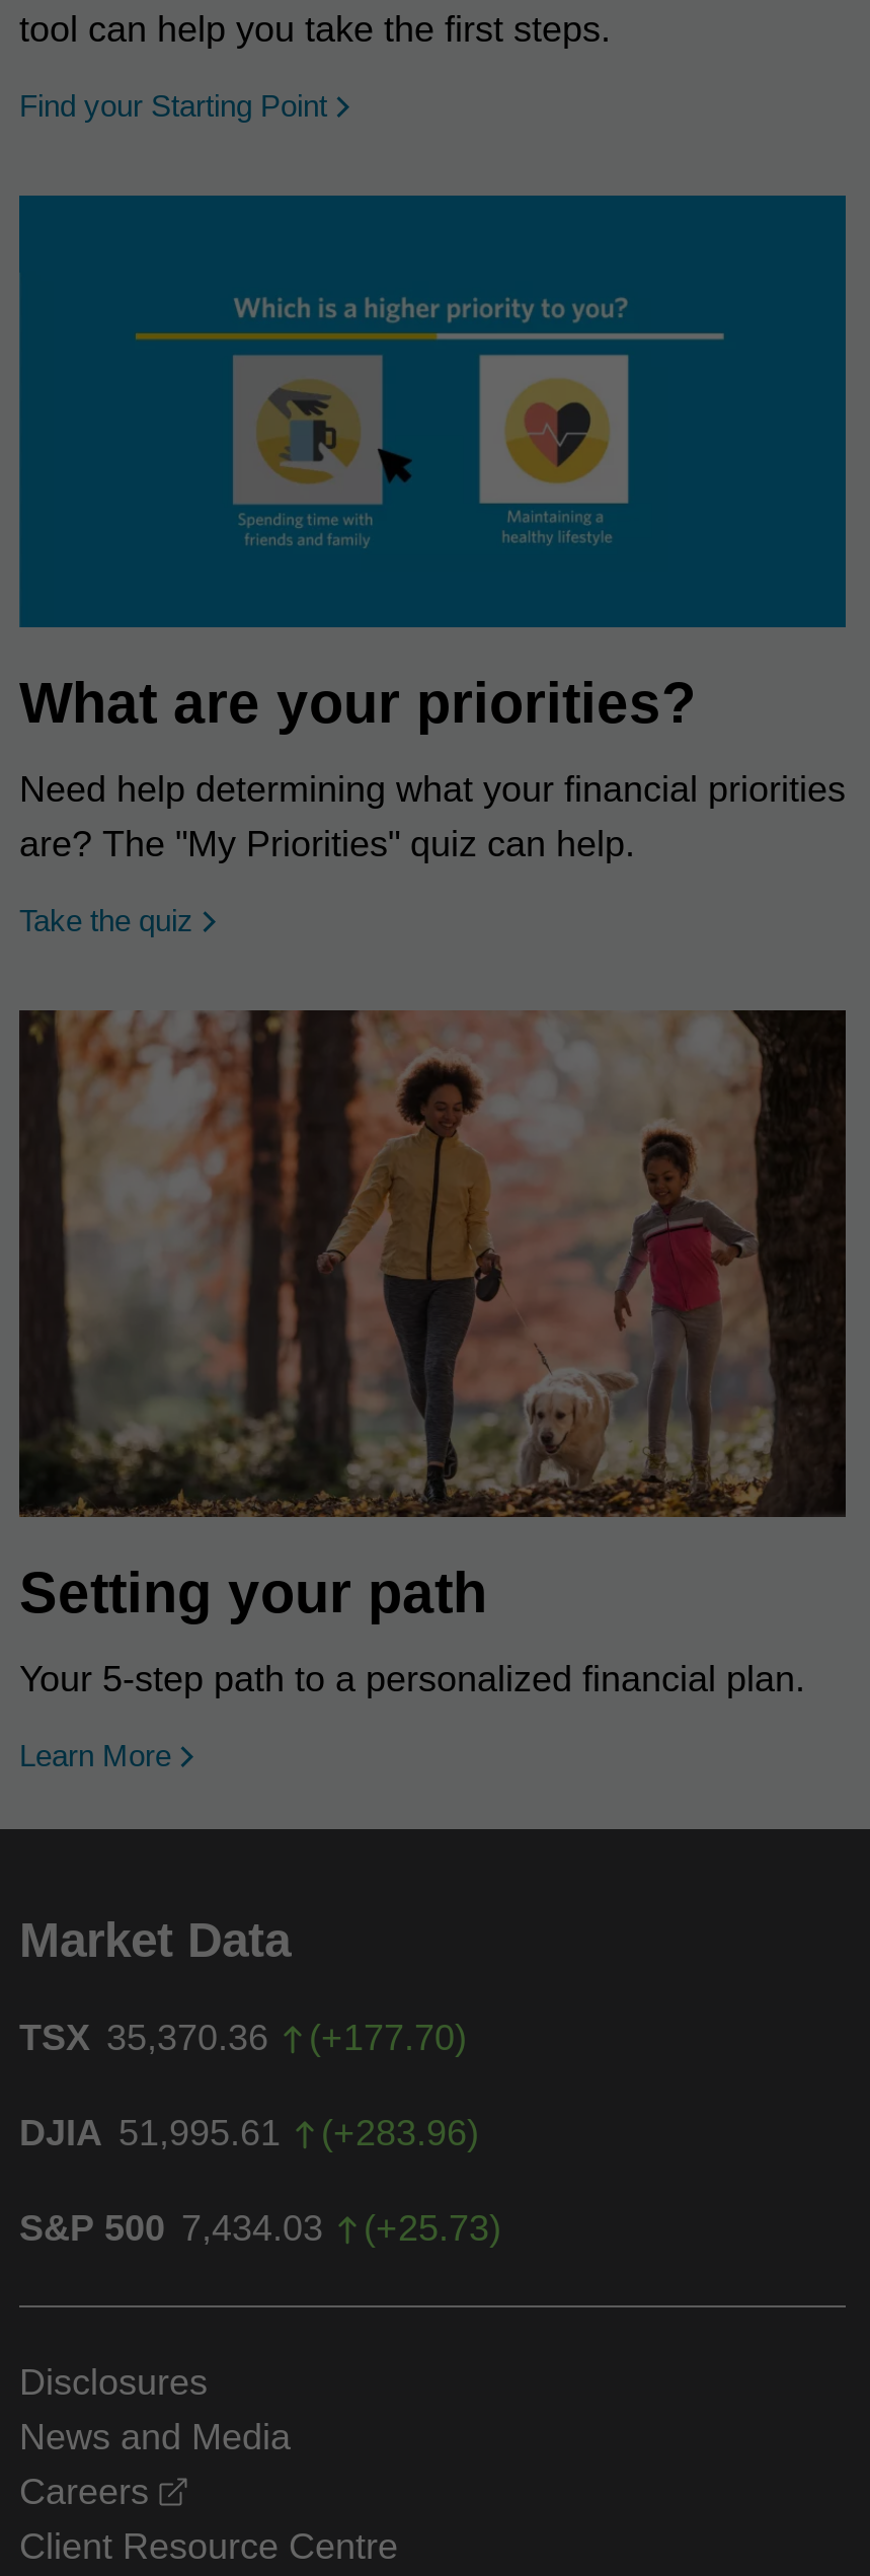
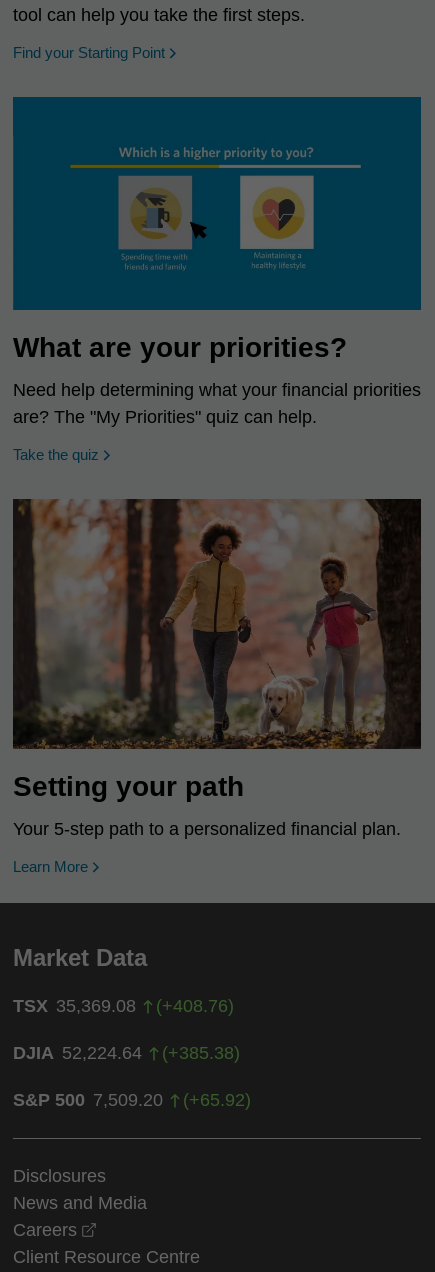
[19,2018,268,2059] TSX 35,370.36 -> [13,996,136,1016] TSX 35,369.08
[309,2018,467,2059] (+177.70) -> [156,996,234,1016] (+408.76)
[19,2113,281,2154] DJIA 51,995.61 -> [13,1043,142,1063] DJIA 52,224.64
[321,2113,479,2154] (+283.96) -> [162,1043,240,1063] (+385.38)
[19,2209,323,2249] S&P 500 7,434.03 -> [13,1090,163,1110] S&P 500 7,509.20
[364,2209,501,2249] (+25.73) -> [183,1090,251,1110] (+65.92)

